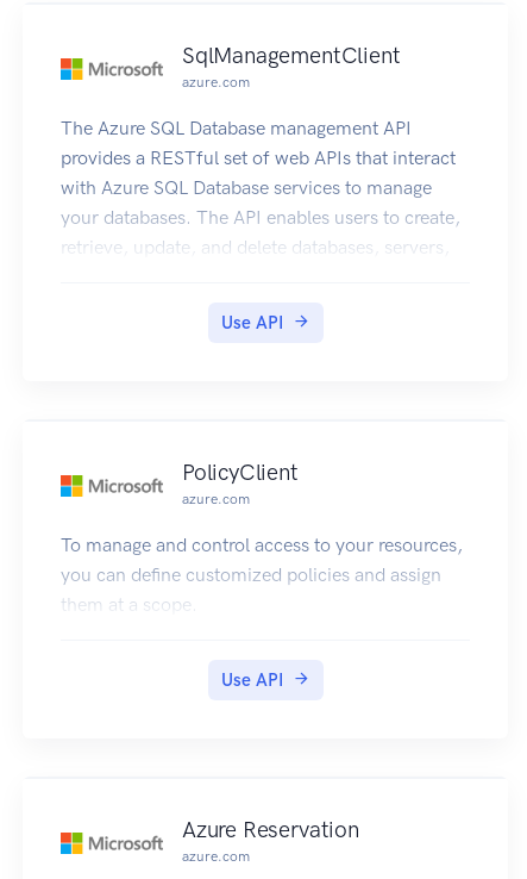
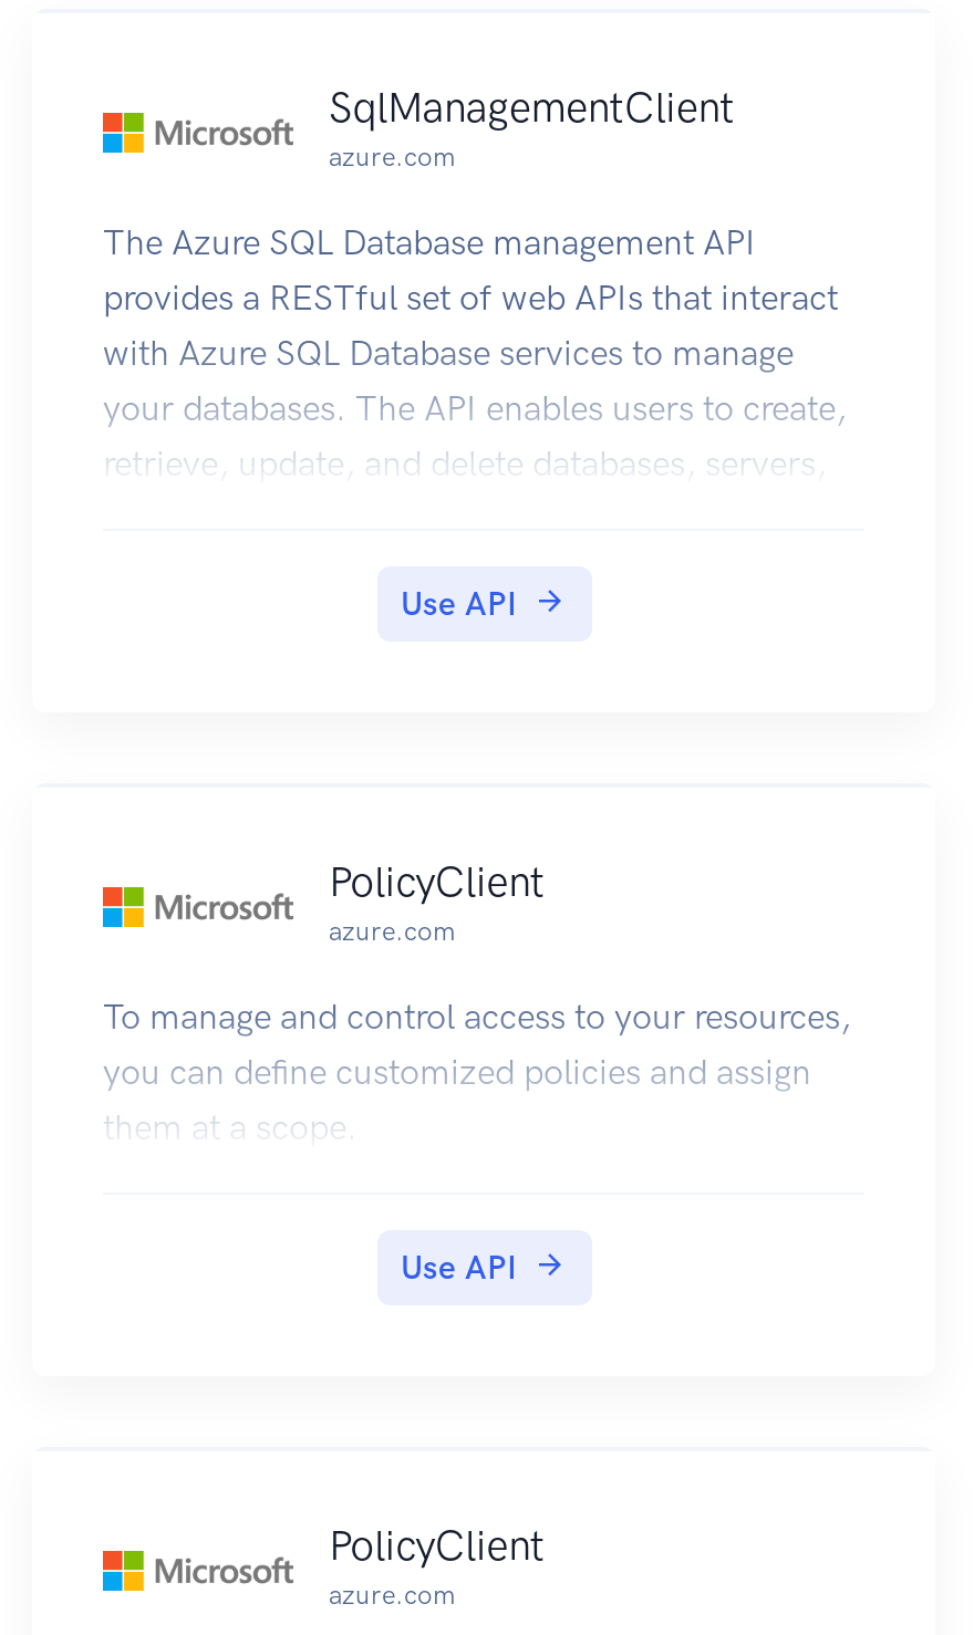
[182,816,359,843] Azure Reservation -> [329,1520,545,1571] PolicyClient

